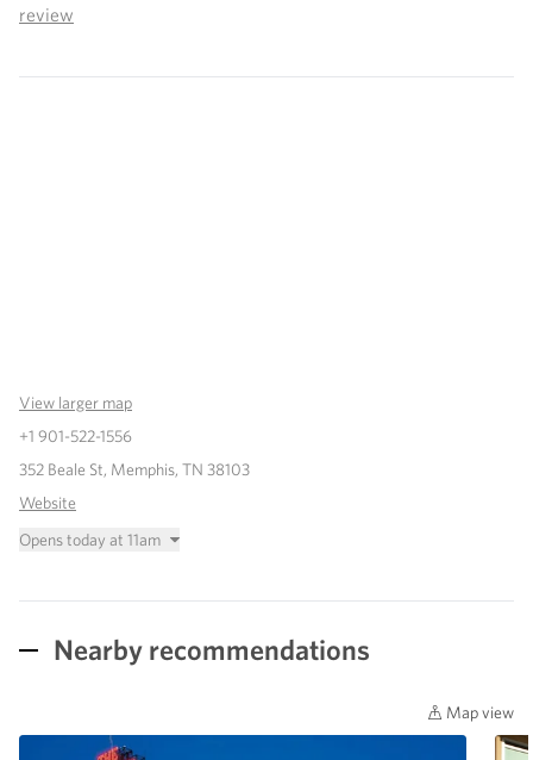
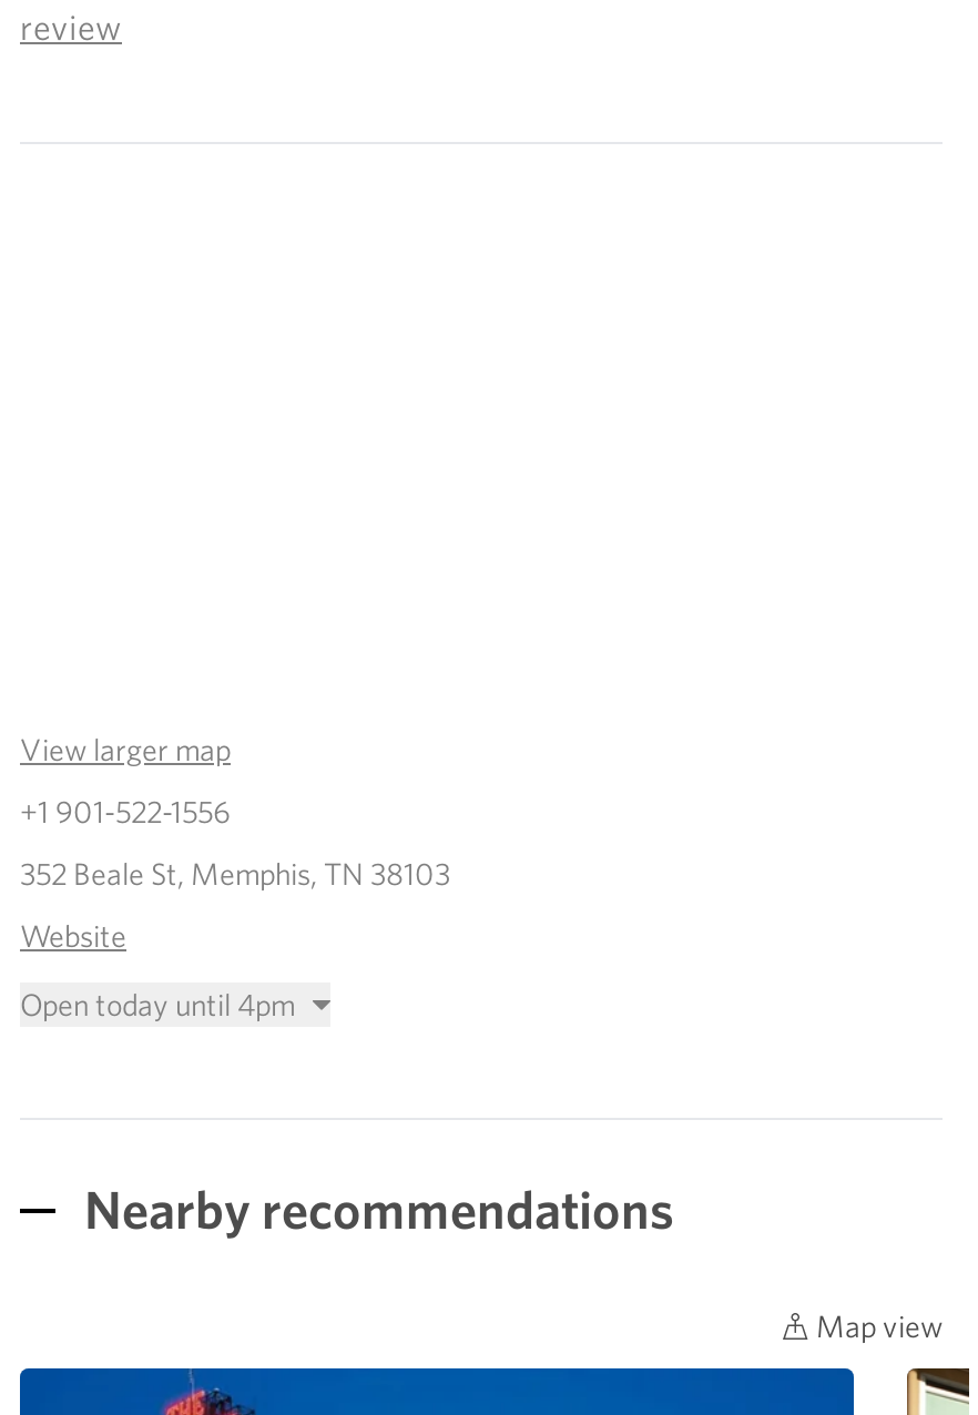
[19,530,161,549] Opens today at 11am -> [20,987,295,1023] Open today until 4pm

